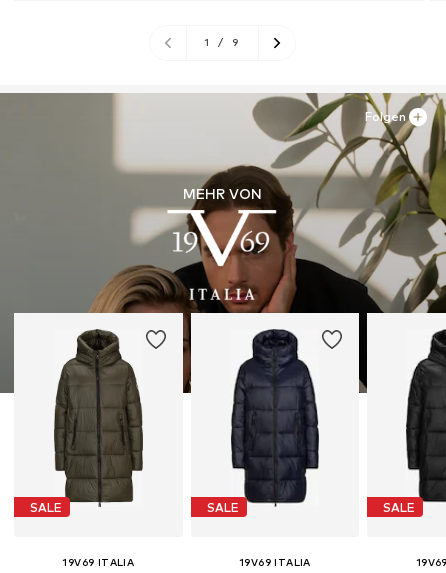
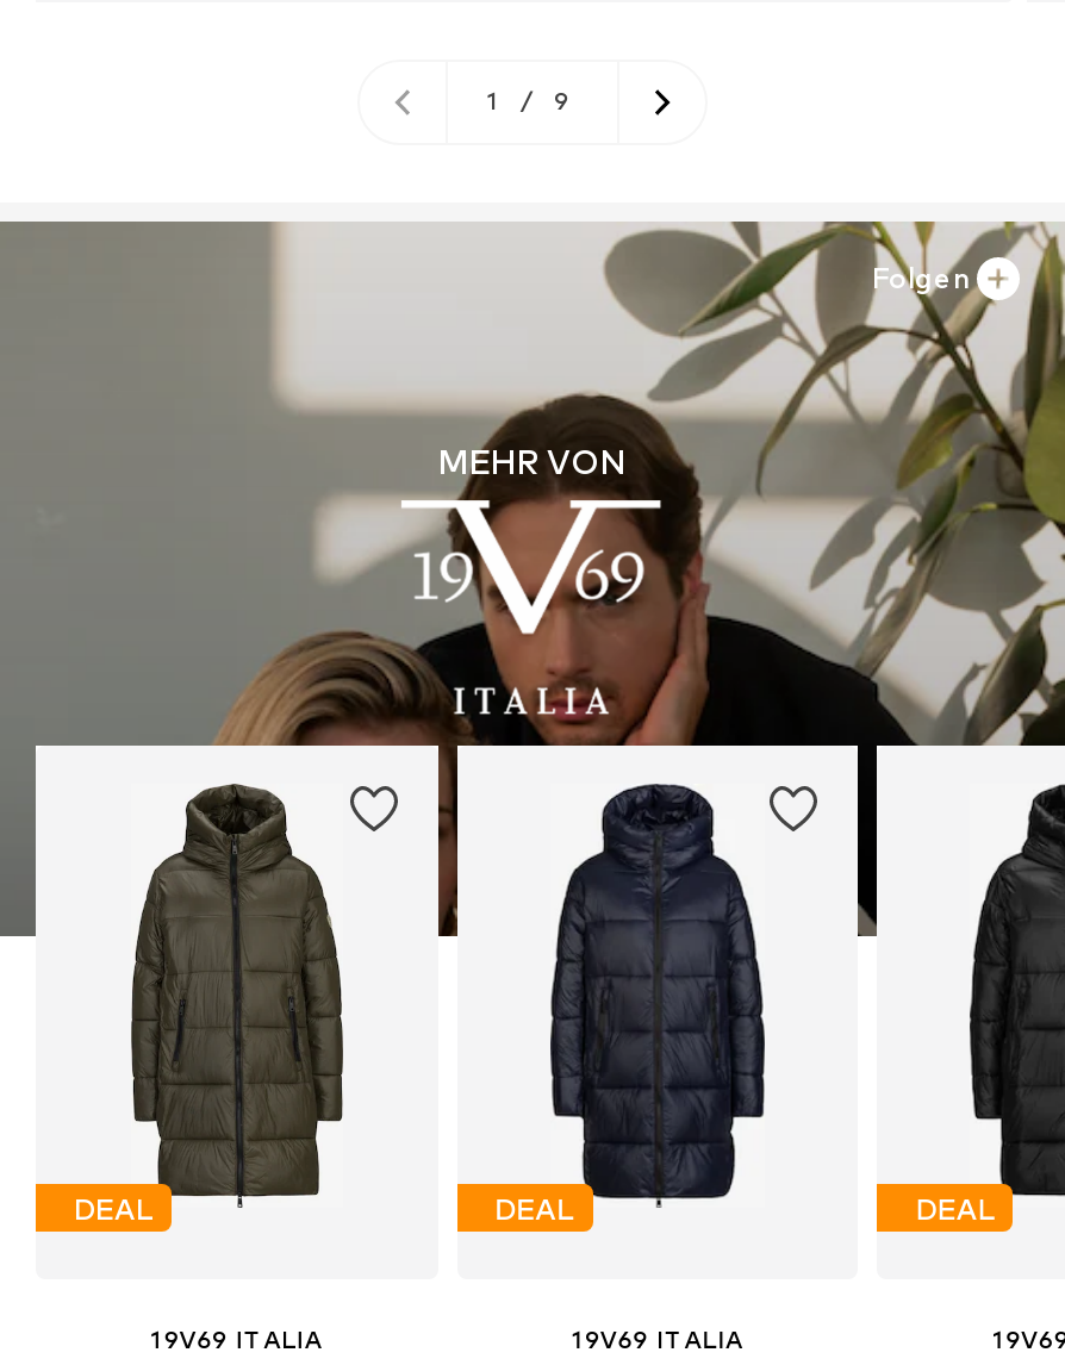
[30,500,62,515] SALE -> [74,1191,152,1227] DEAL
[207,500,239,515] SALE -> [495,1191,573,1227] DEAL
[383,500,415,515] SALE -> [916,1191,994,1227] DEAL

